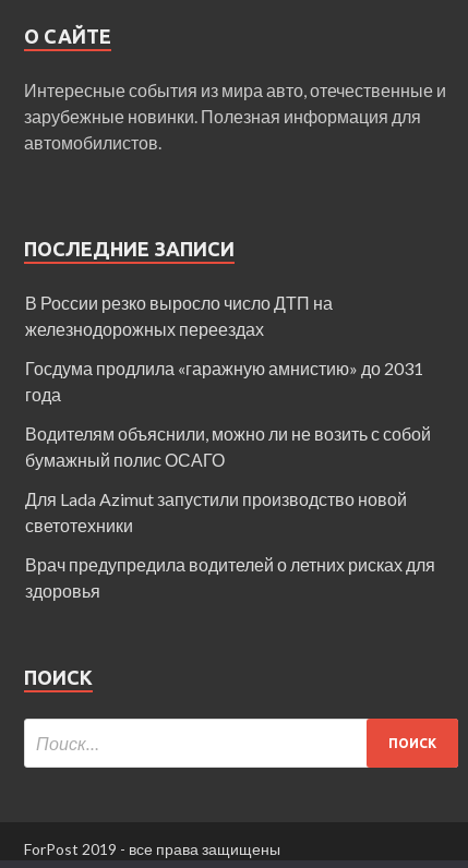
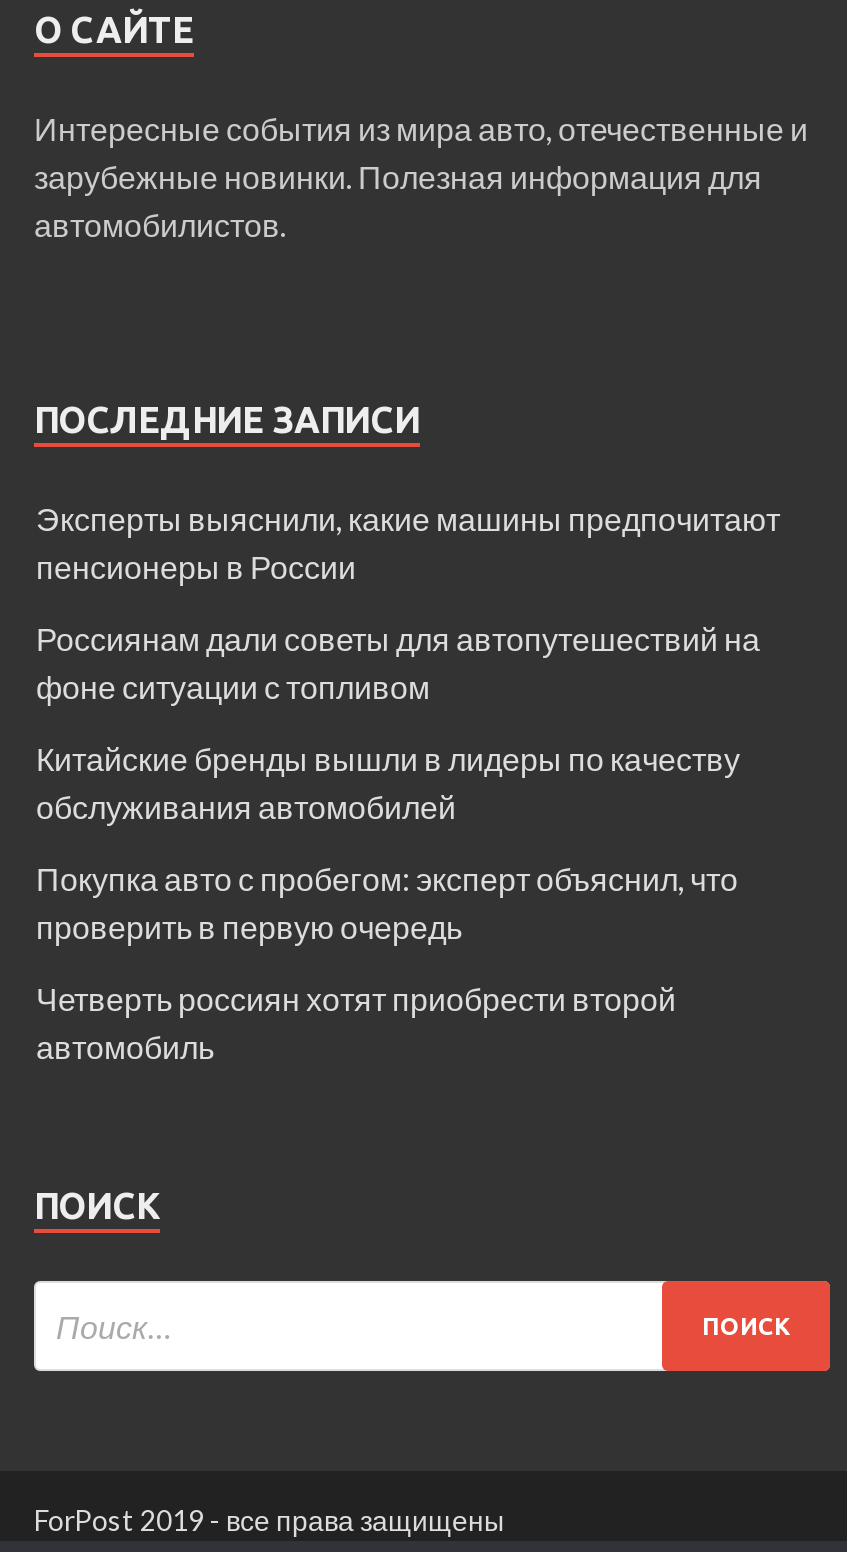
[25,293,333,340] В России резко выросло число ДТП на | железнодорожных переездах -> [36,500,780,586] Эксперты выяснили, какие машины предпочитают | пенсионеры в России
[25,358,423,405] Госдума продлила «гаражную амнистию» до 2031 | года -> [36,620,760,706] Россиянам дали советы для автопутешествий на | фоне ситуации с топливом
[25,424,431,470] Водителям объяснили, можно ли не возить с собой | бумажный полис ОСАГО -> [36,740,740,826] Китайские бренды вышли в лидеры по качеству | обслуживания автомобилей
[25,489,407,536] Для Lada Azimut запустили производство новой | светотехники -> [36,860,738,946] Покупка авто с пробегом: эксперт объяснил, что | проверить в первую очередь
[25,554,435,601] Врач предупредила водителей о летних рисках для | здоровья -> [36,980,676,1066] Четверть россиян хотят приобрести второй | автомобиль

